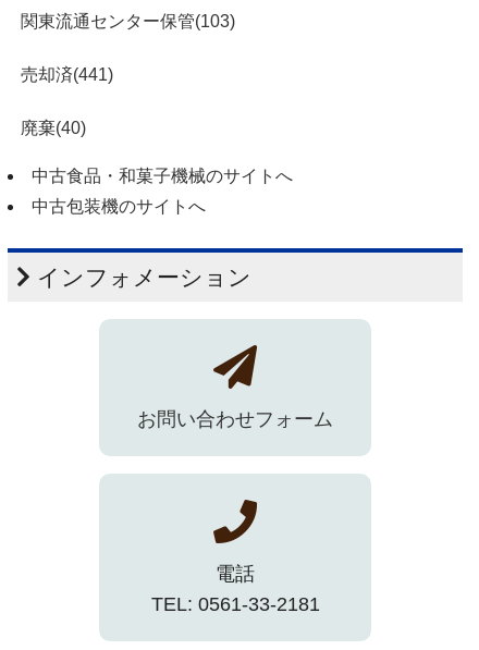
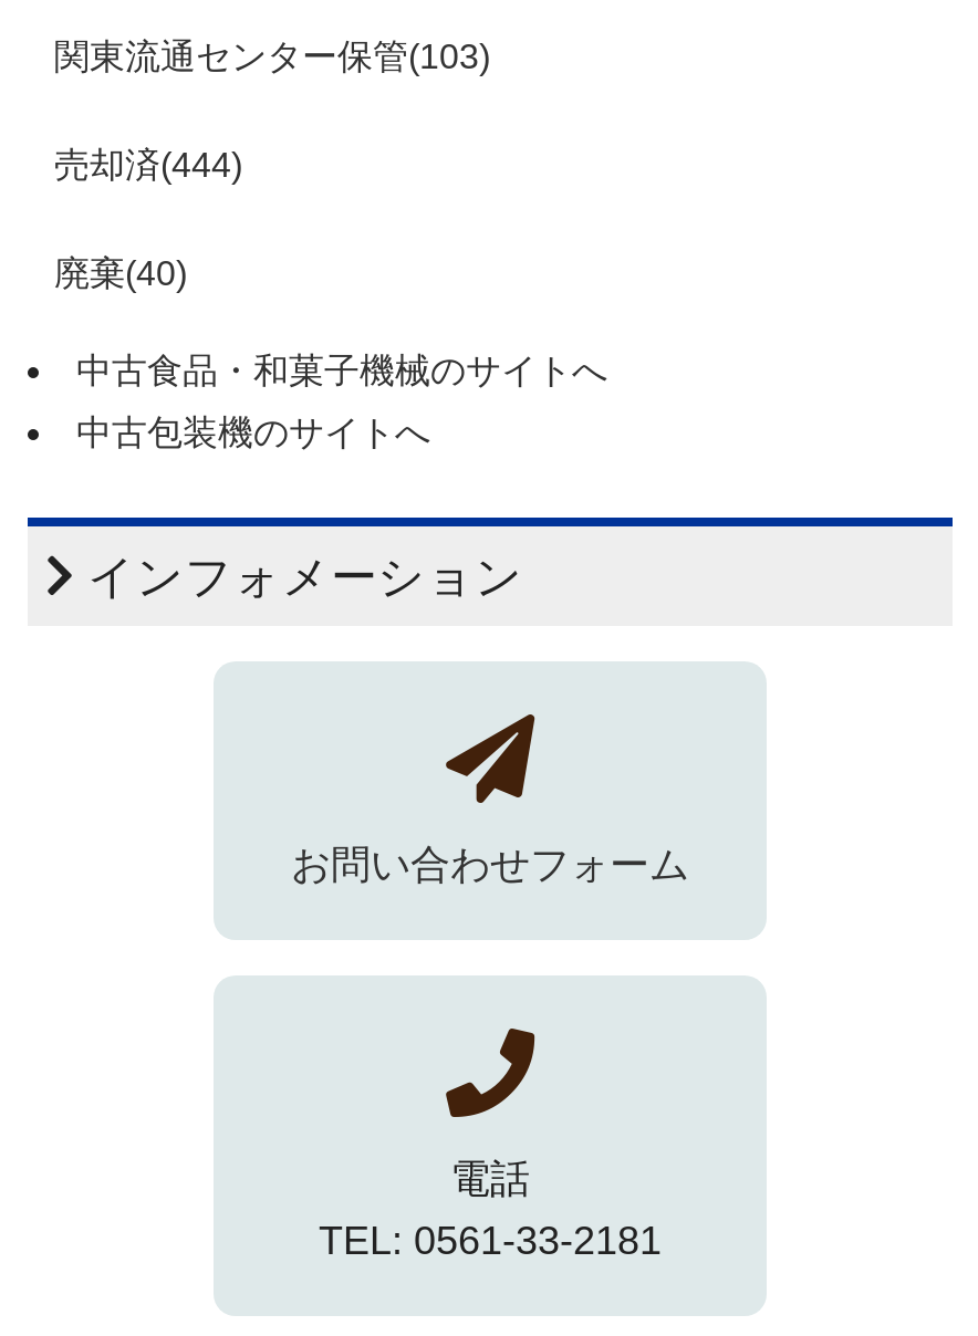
[21,66,113,84] 売却済(441) -> [54,146,242,184] 売却済(444)

